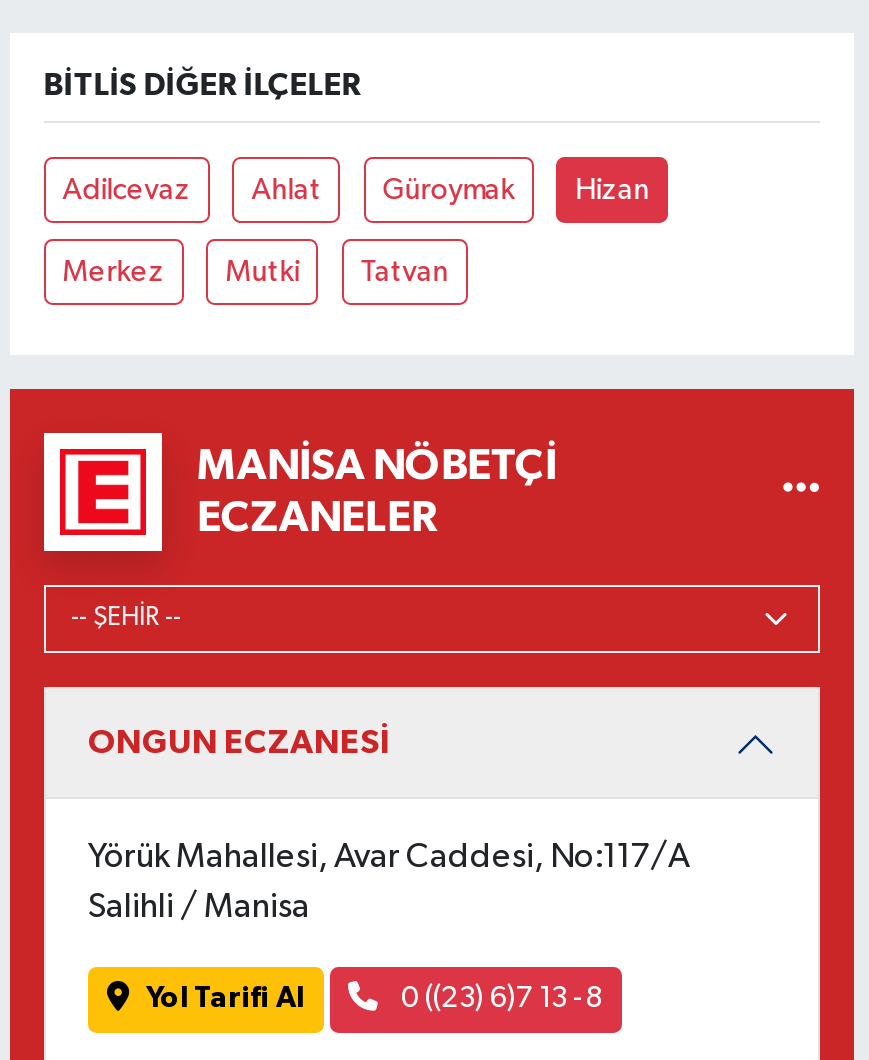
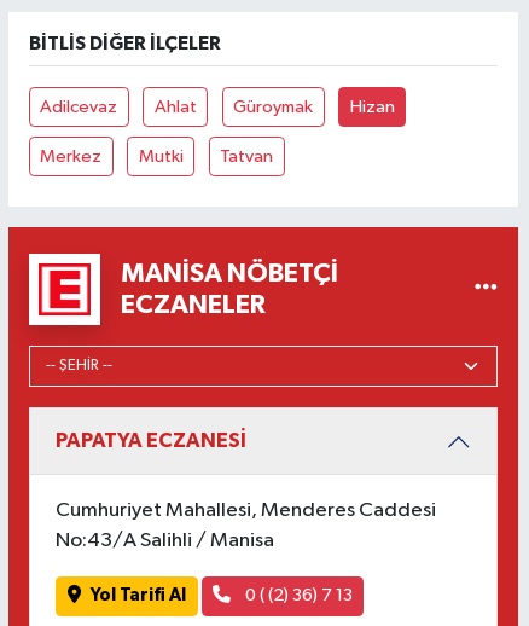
[88,726,390,760] ONGUN ECZANESİ -> [56,431,246,451] PAPATYA ECZANESİ
[88,841,690,875] Yörük Mahallesi, Avar Caddesi, No:117/A -> [56,500,436,521] Cumhuriyet Mahallesi, Menderes Caddesi
[88,891,310,925] Salihli / Manisa -> [56,531,274,551] No:43/A Salihli / Manisa
[395,984,603,1014] 0 ((23) 6)7 13 -8 -> [241,587,352,605] 0 ( (2) 36) 7 13

